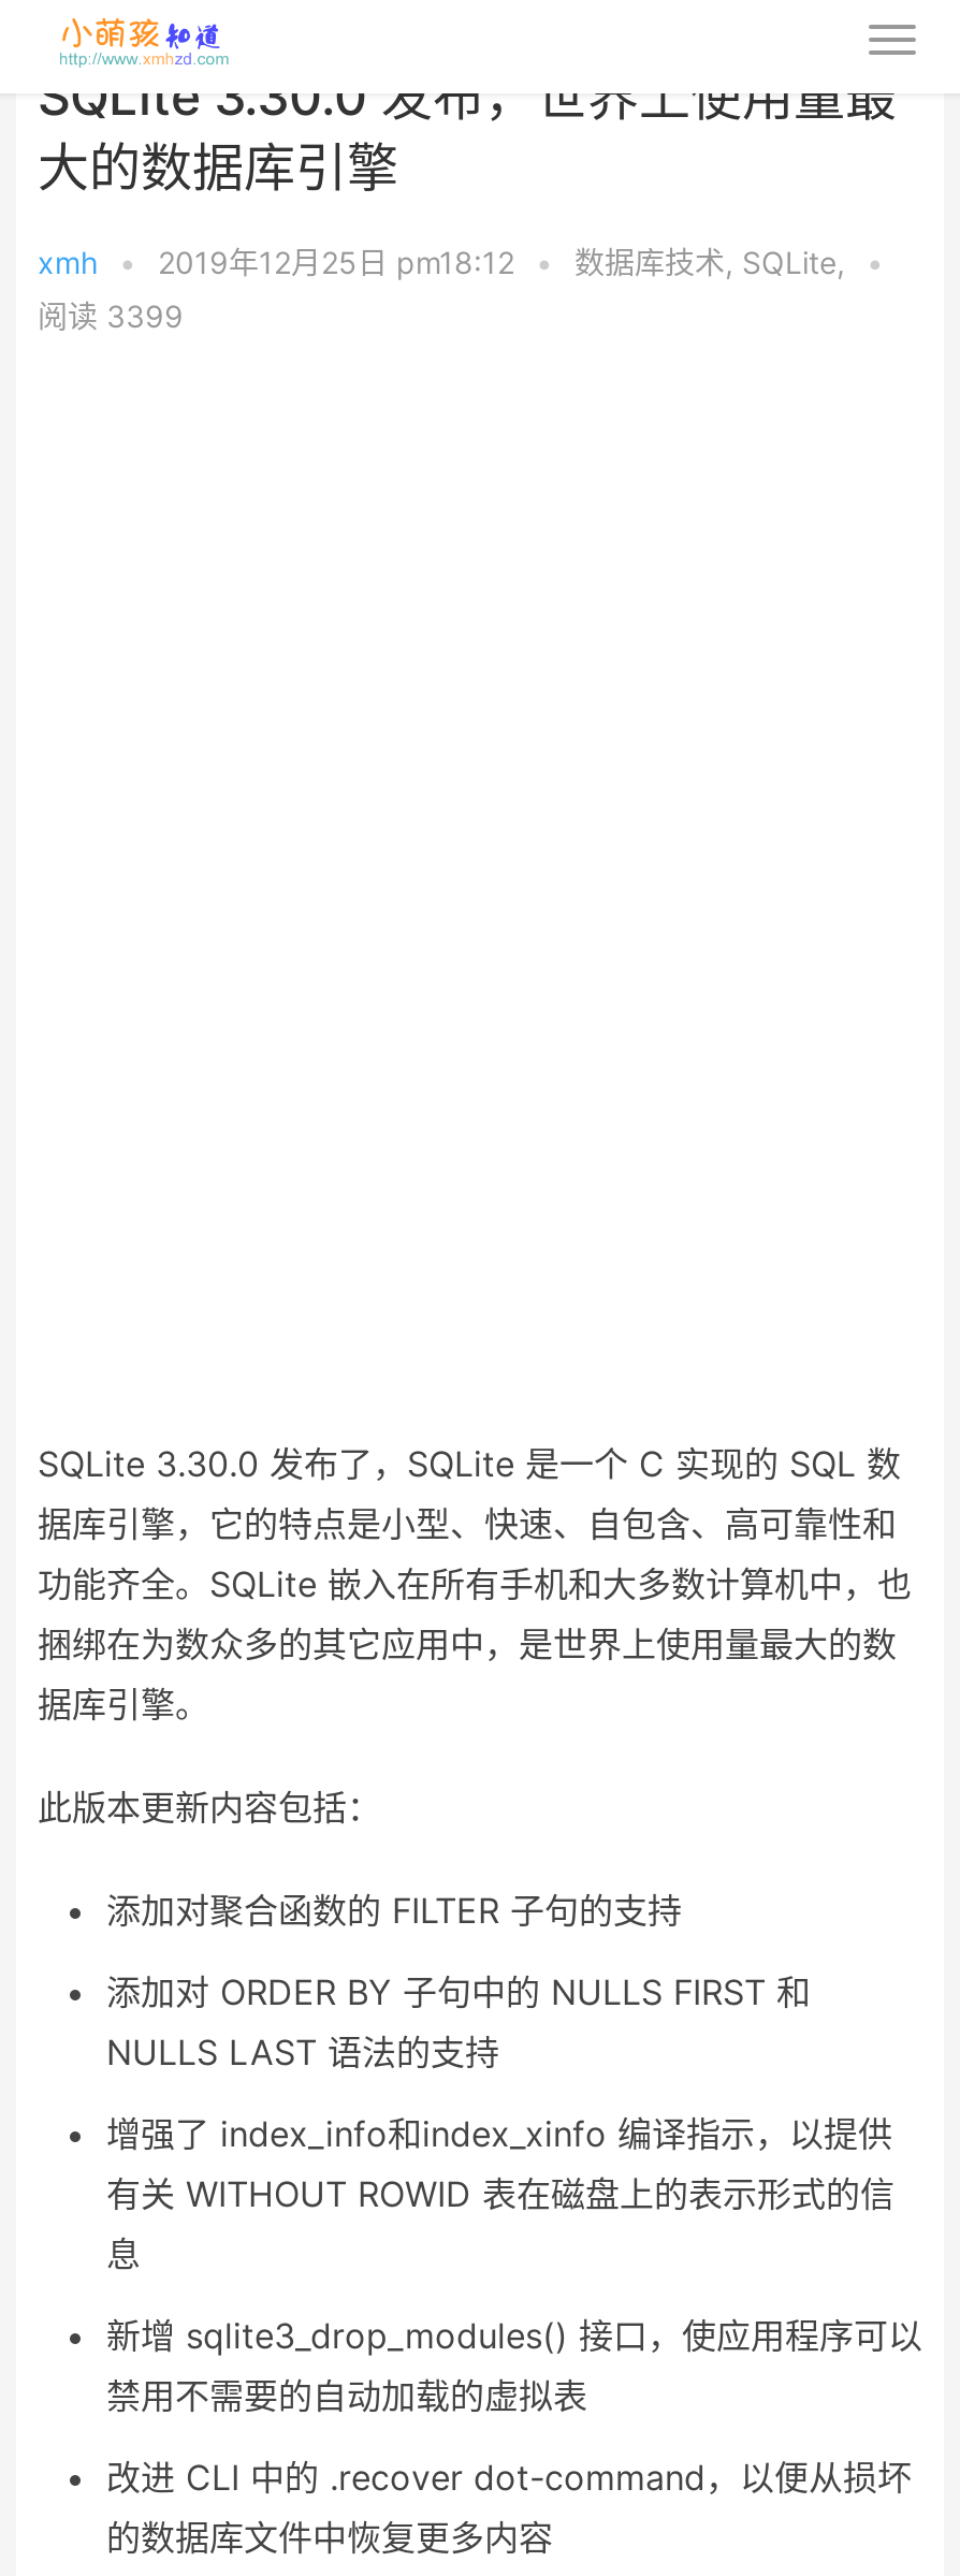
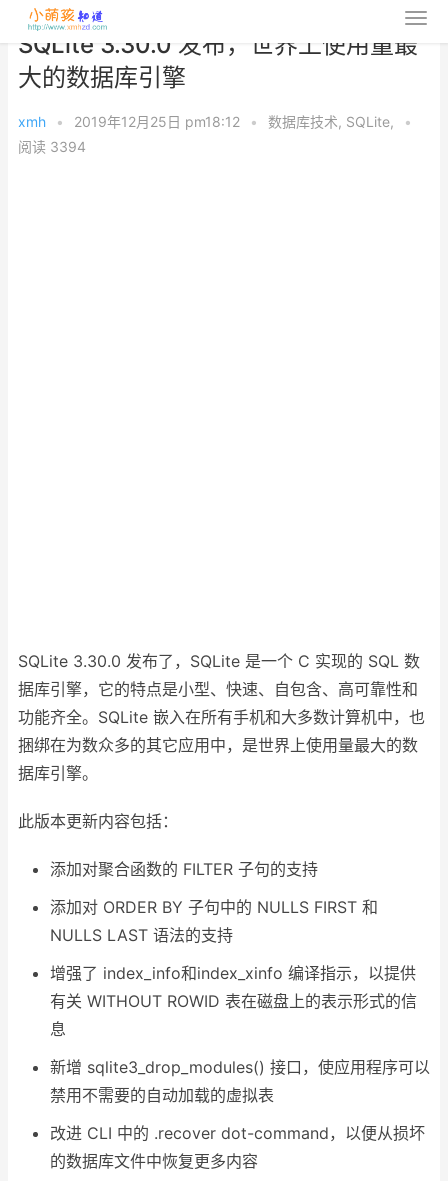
[38,297,184,334] 阅读 3399 -> [18,138,86,155] 阅读 3394

